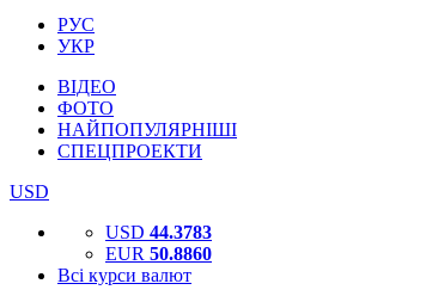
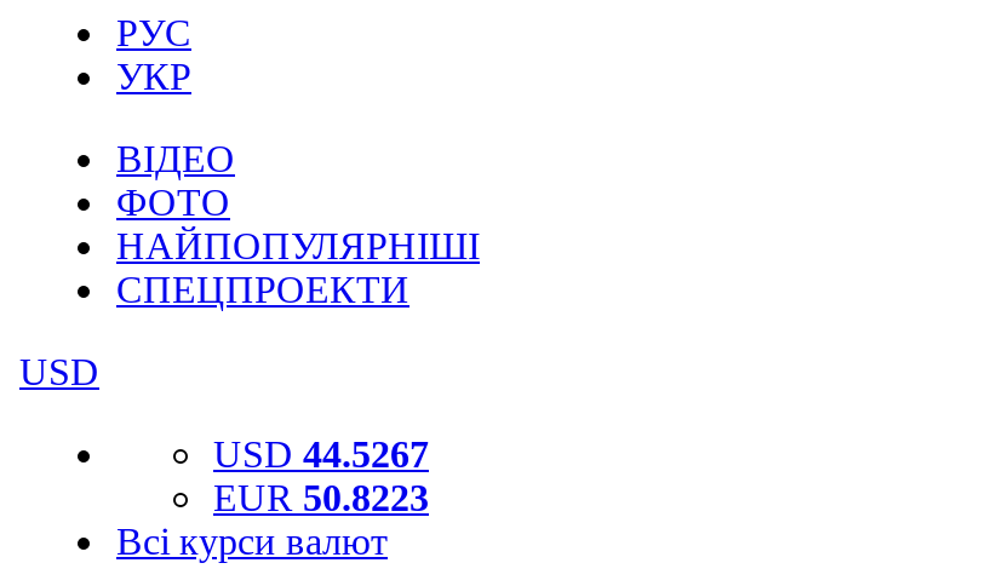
[105,222,212,242] USD 44.3783 -> [213,433,429,475] USD 44.5267
[105,243,212,264] EUR 50.8860 -> [213,477,429,518] EUR 50.8223

